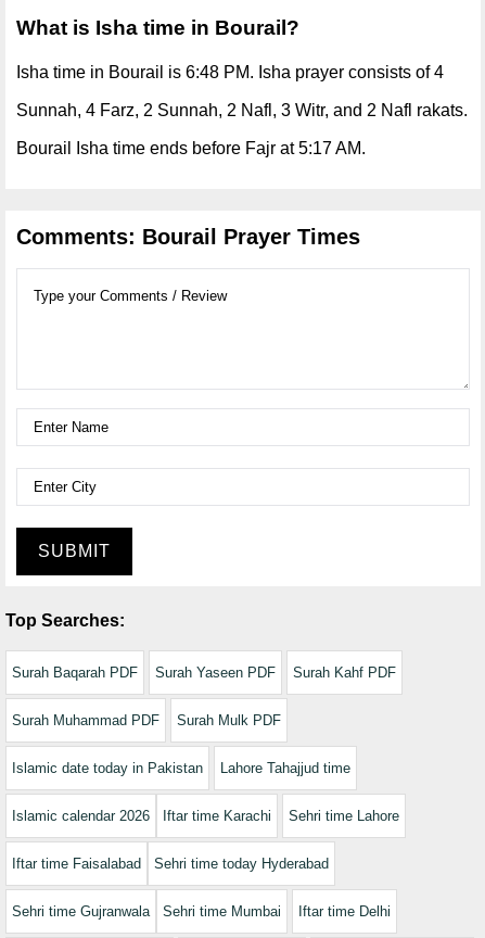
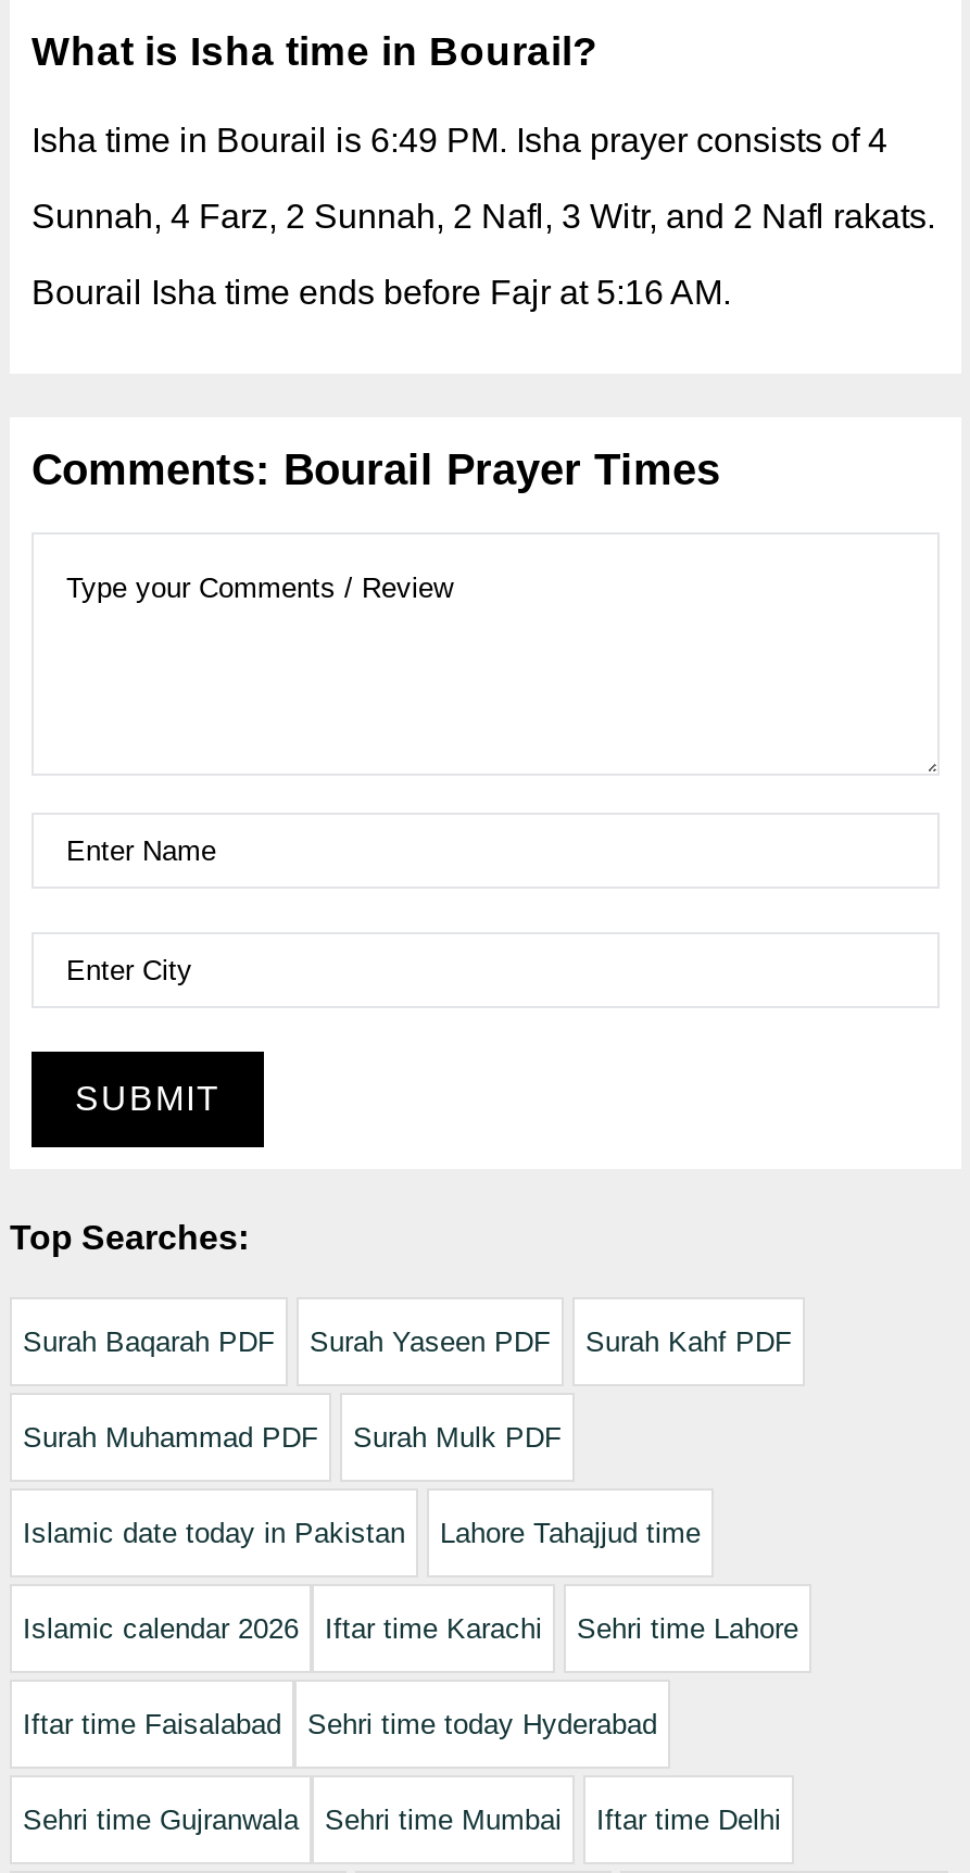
[16,63,444,81] Isha time in Bourail is 6:48 PM. Isha prayer consists of 4 -> [32,122,887,159] Isha time in Bourail is 6:49 PM. Isha prayer consists of 4
[16,139,366,157] Bourail Isha time ends before Fajr at 5:17 AM. -> [32,274,731,311] Bourail Isha time ends before Fajr at 5:16 AM.

